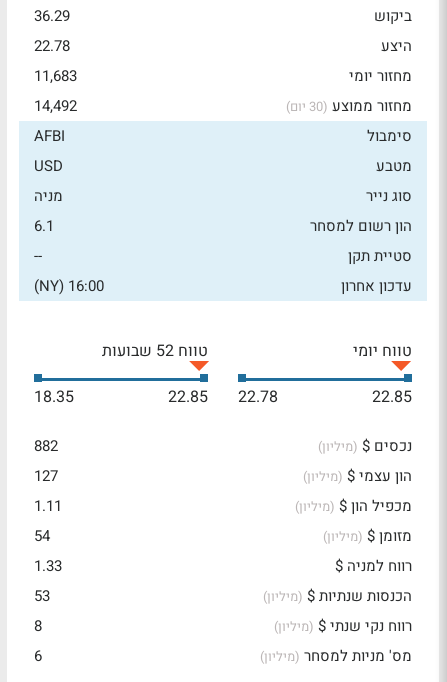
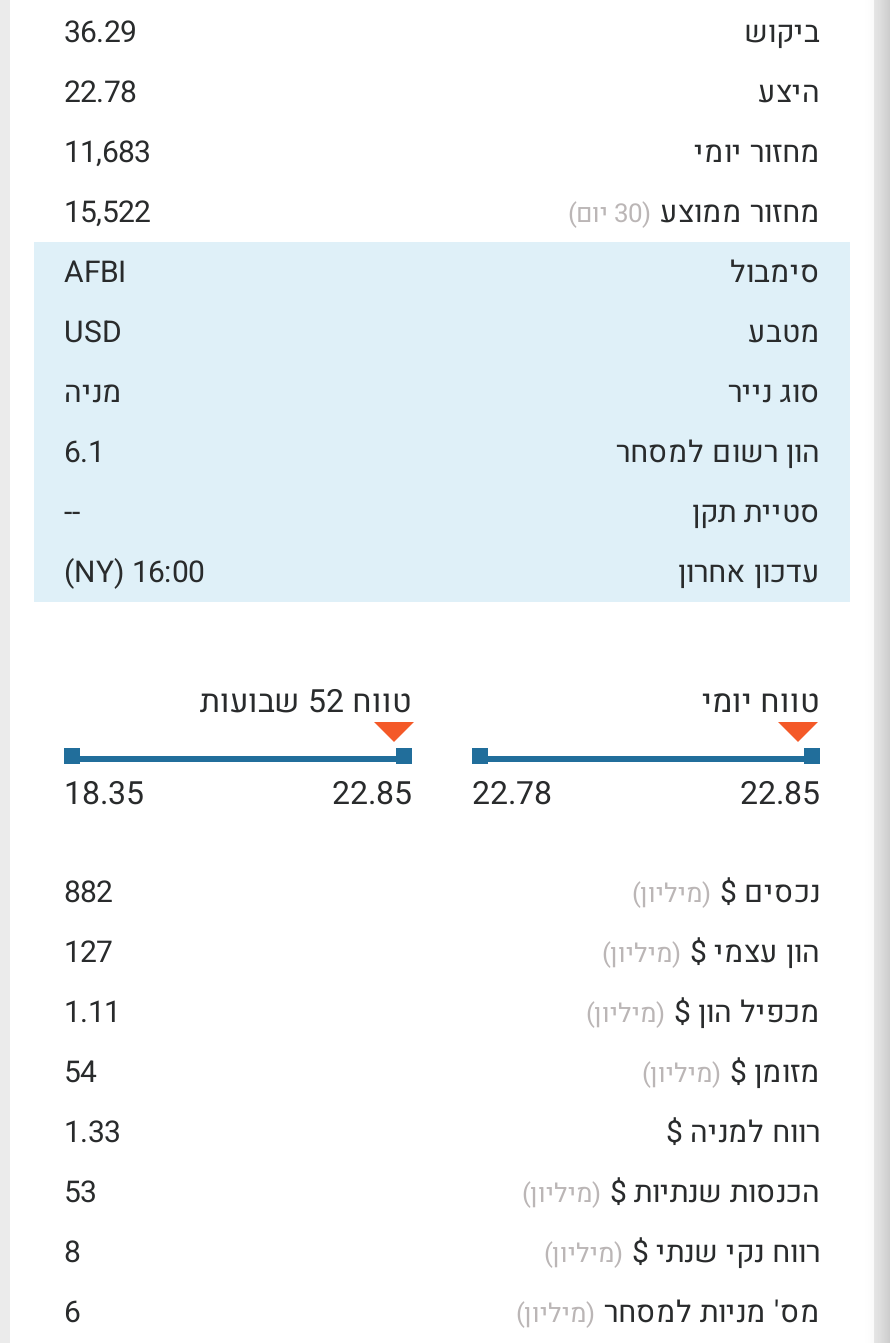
[34,95,77,117] 14,492 -> [64,191,150,235] 15,522

